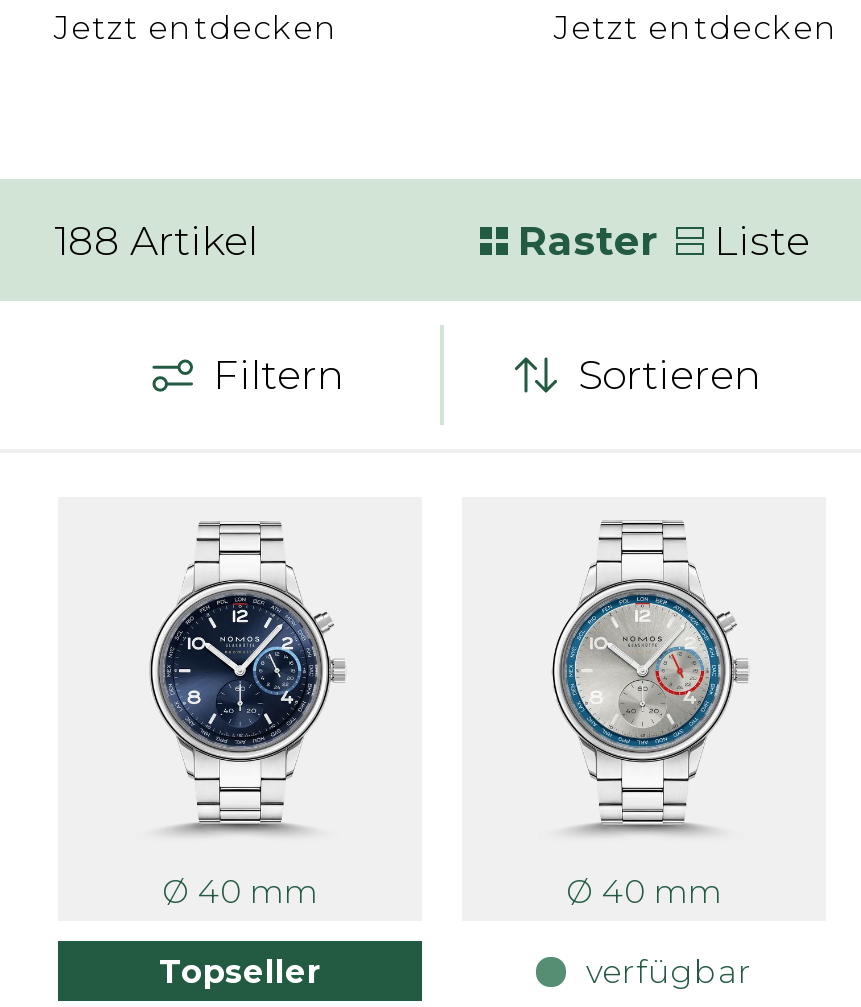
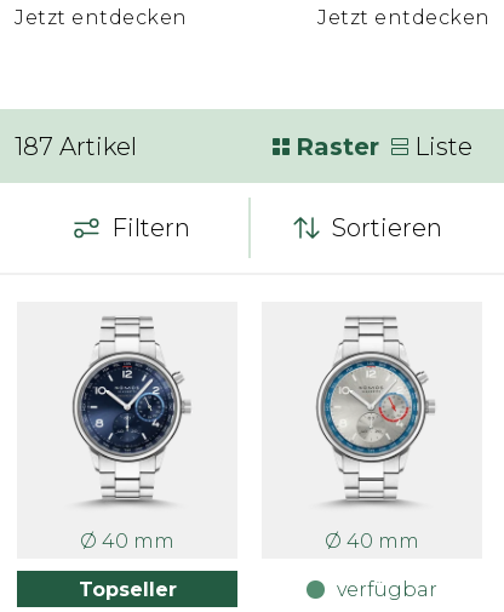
[54,216,258,264] 188 Artikel -> [15,131,137,161] 187 Artikel

